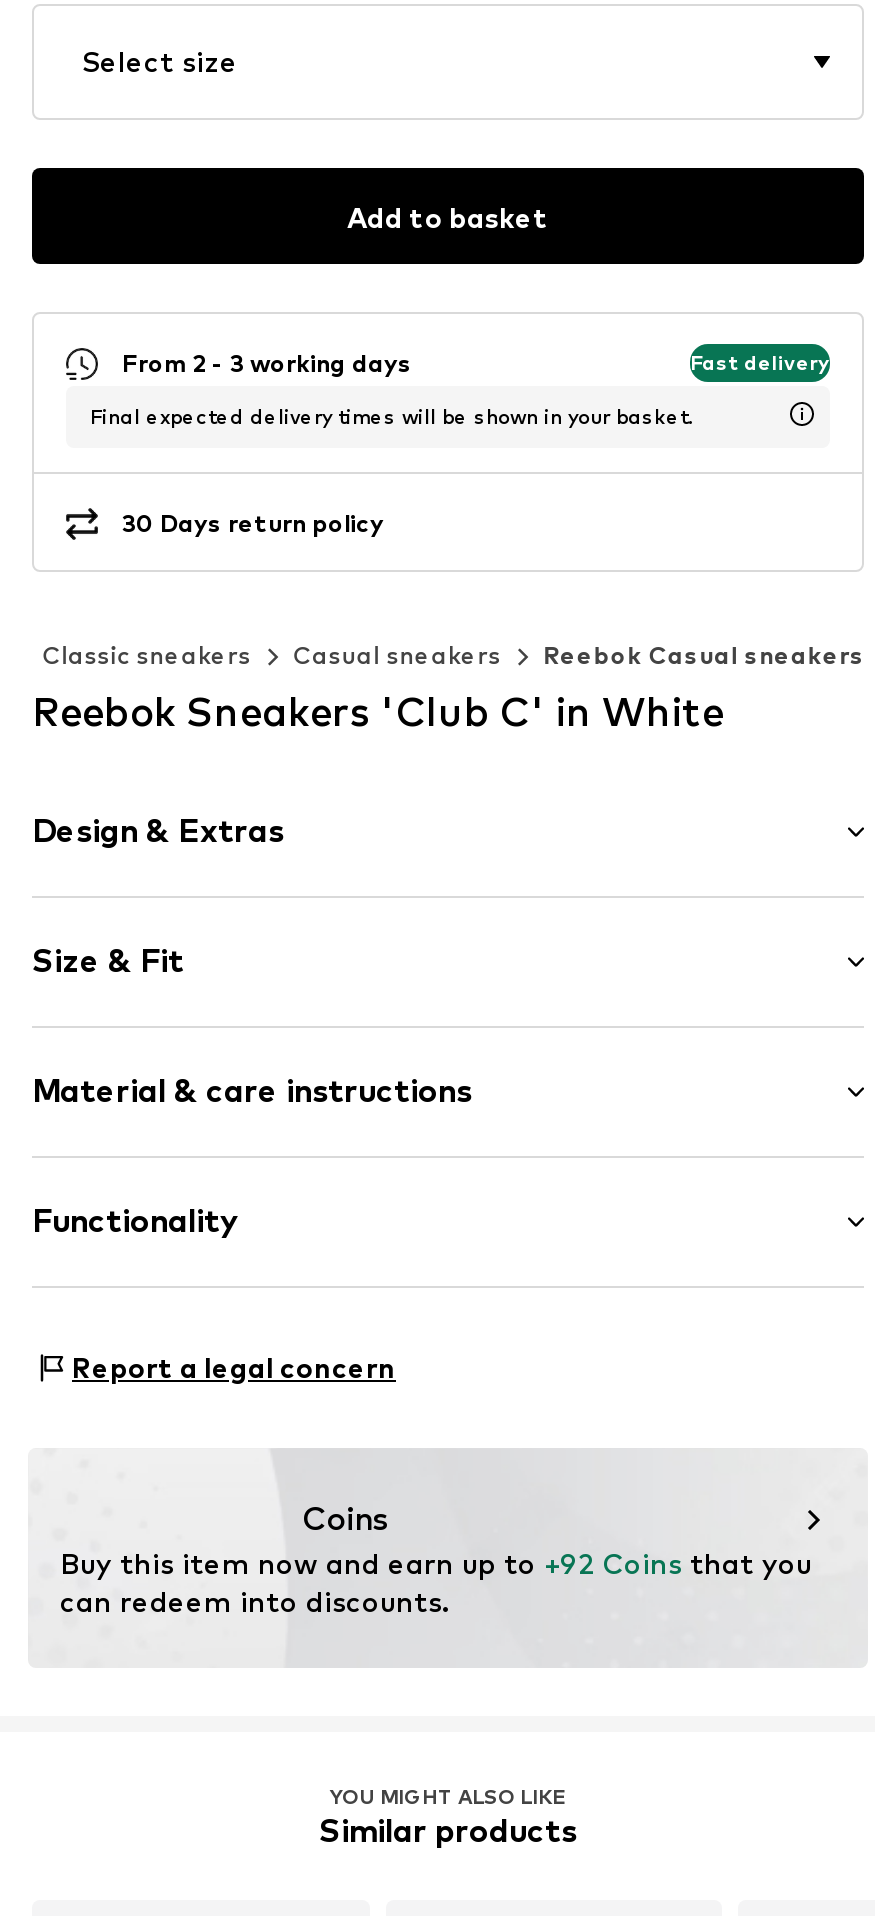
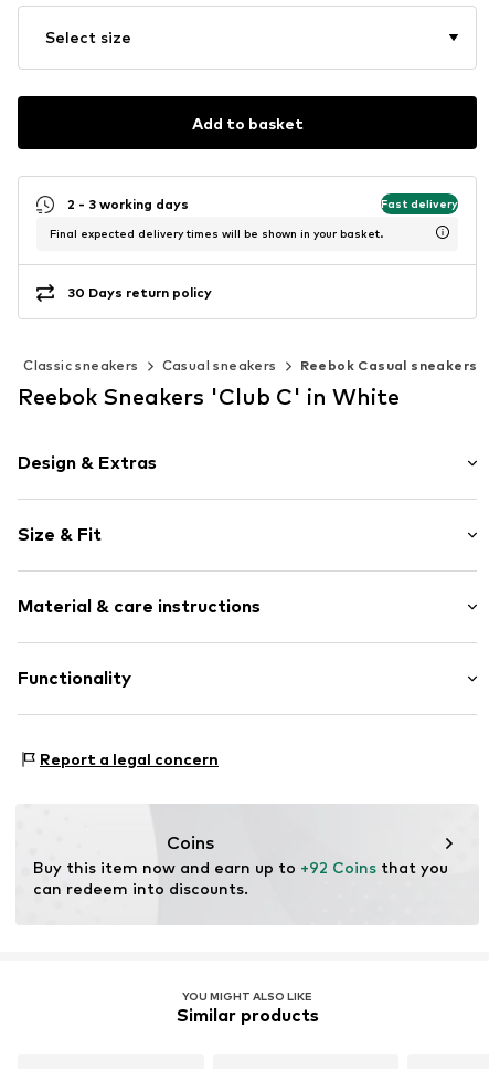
[122,348,412,378] From 2 - 3 working days -> [67,195,189,212] 2 - 3 working days

